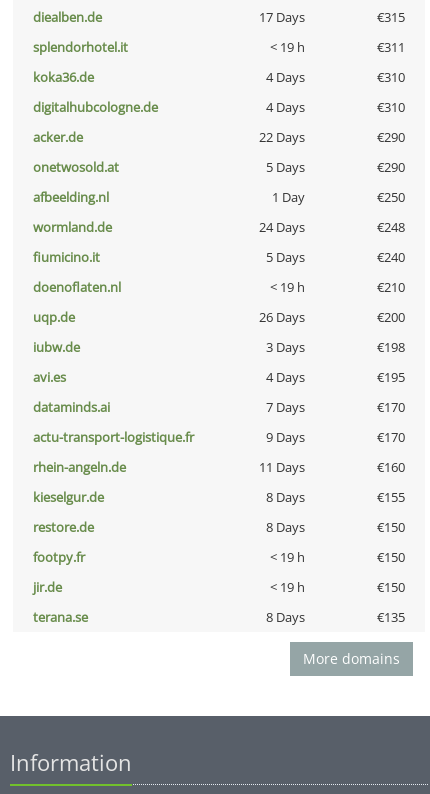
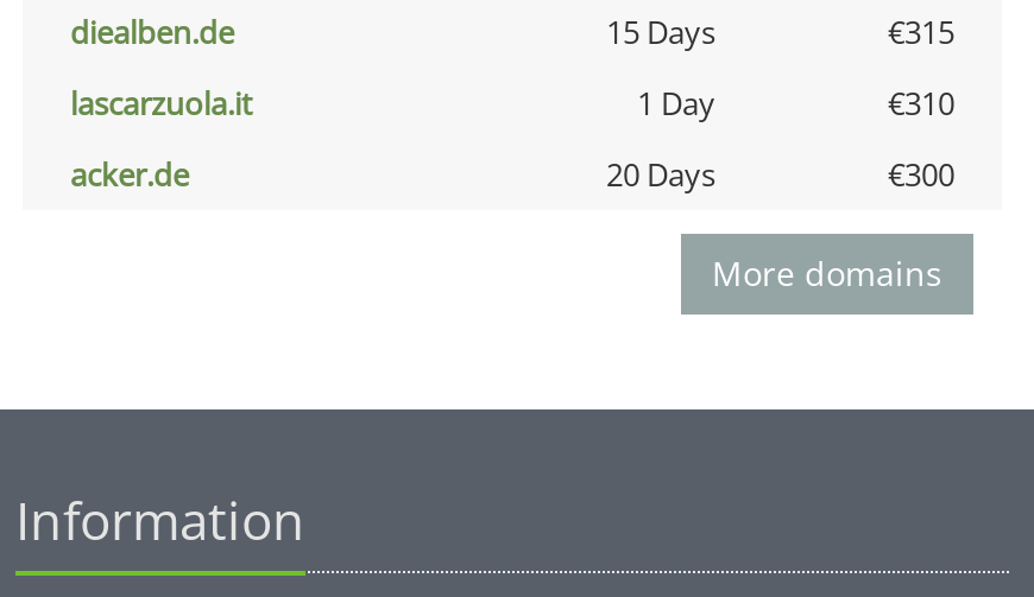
[258,8,304,26] 17 Days -> [606,11,715,53] 15 Days
[33,38,405,116] splendorhotel.it | < 19 h | €311 | koka36.de | 4 Days | €310 | digitalhubcologne.de | 4 Days -> [70,82,715,125] lascarzuola.it | 1 Day
[33,128,405,626] 22 Days | €290 | onetwosold.at | 5 Days | €290 | afbeelding.nl | 1 Day | €250 | wormland.de | 24 Days | €248 | fiumicino.it | 5 Days | €240 | doenoflaten.nl | < 19 h | €210 | uqp.de | 26 Days | €200 | iubw.de | 3 Days | €198 | avi.es | 4 Days | €195 | dataminds.ai | 7 Days | €170 | actu-transport-logistique.fr | 9 Days | €170 | rhein-angeln.de | 11 Days | €160 | kieselgur.de | 8 Days | €155 | restore.de | 8 Days | €150 | footpy.fr | < 19 h | €150 | jir.de | < 19 h | €150 | terana.se | 8 Days | €135 -> [606,153,954,196] 20 Days | €300

